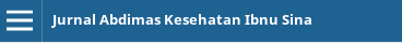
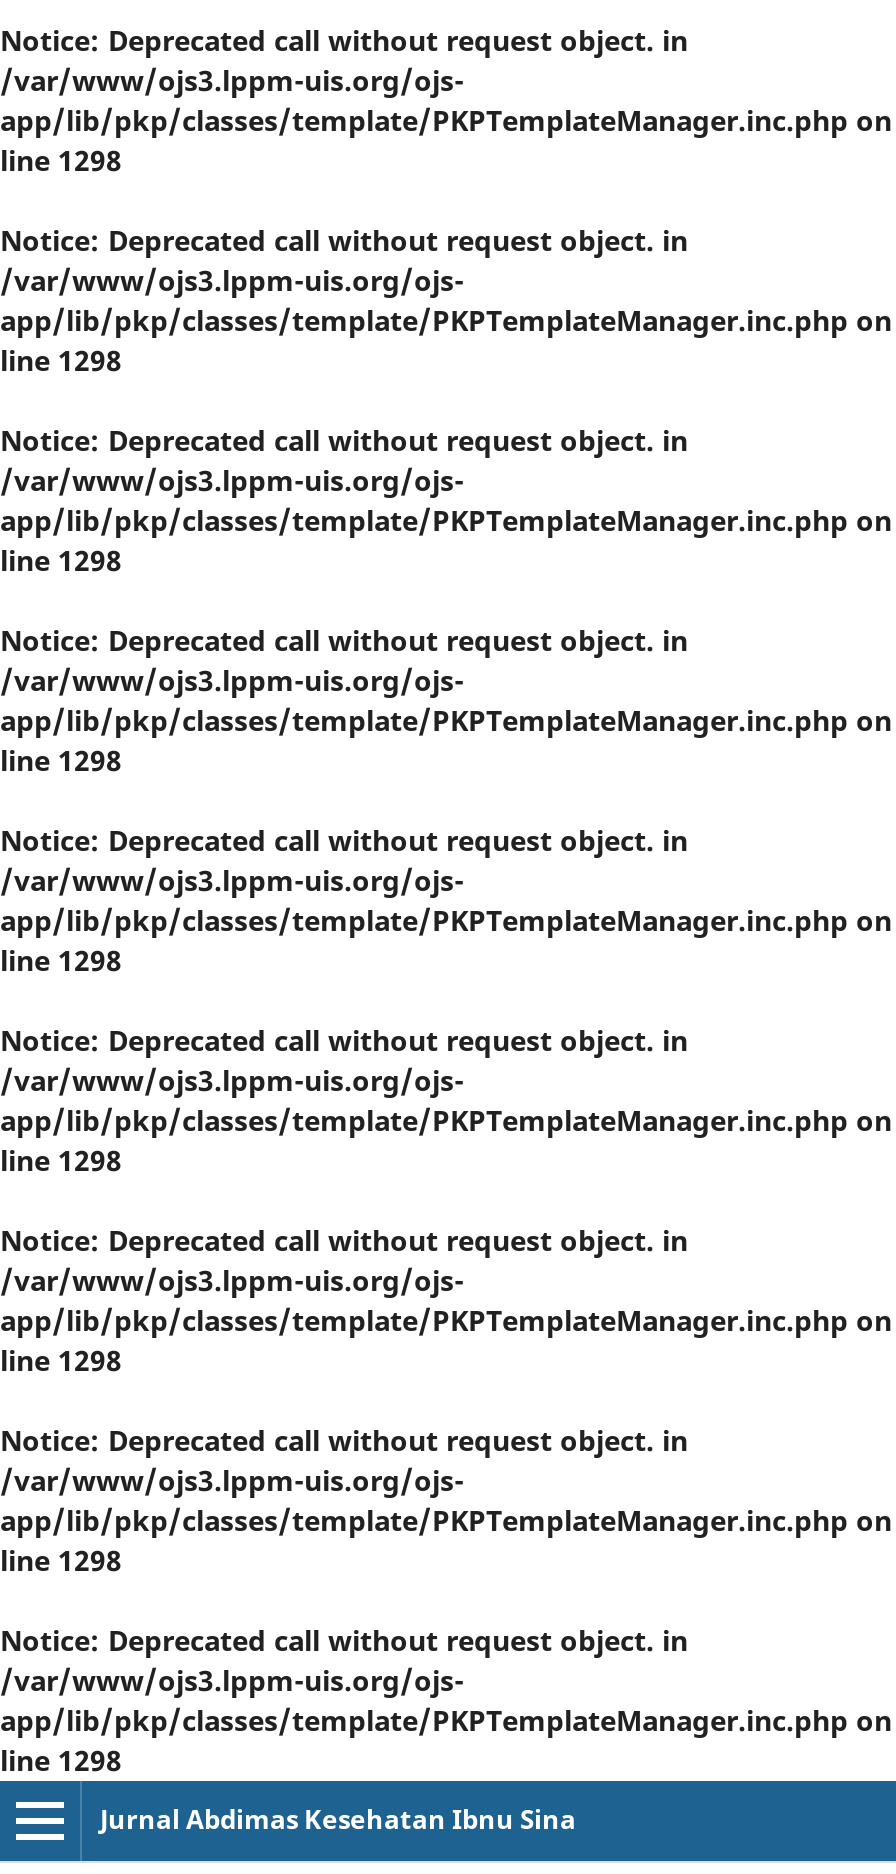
none -> [0,21,892,1779] Notice: Deprecated call without request object. in | /var/www/ojs3.lppm-uis.org/ojs- | app/lib/pkp/classes/template/PKPTemplateManager.inc.php on | line 1298 | Notice: Deprecated call without request object. in | /var/www/ojs3.lppm-uis.org/ojs- | app/lib/pkp/classes/template/PKPTemplateManager.inc.php on | line 1298 | Notice: Deprecated call without request object. in | /var/www/ojs3.lppm-uis.org/ojs- | app/lib/pkp/classes/template/PKPTemplateManager.inc.php on | line 1298 | Notice: Deprecated call without request object. in | /var/www/ojs3.lppm-uis.org/ojs- | app/lib/pkp/classes/template/PKPTemplateManager.inc.php on | line 1298 | Notice: Deprecated call without request object. in | /var/www/ojs3.lppm-uis.org/ojs- | app/lib/pkp/classes/template/PKPTemplateManager.inc.php on | line 1298 | Notice: Deprecated call without request object. in | /var/www/ojs3.lppm-uis.org/ojs- | app/lib/pkp/classes/template/PKPTemplateManager.inc.php on | line 1298 | Notice: Deprecated call without request object. in | /var/www/ojs3.lppm-uis.org/ojs- | app/lib/pkp/classes/template/PKPTemplateManager.inc.php on | line 1298 | Notice: Deprecated call without request object. in | /var/www/ojs3.lppm-uis.org/ojs- | app/lib/pkp/classes/template/PKPTemplateManager.inc.php on | line 1298 | Notice: Deprecated call without request object. in | /var/www/ojs3.lppm-uis.org/ojs- | app/lib/pkp/classes/template/PKPTemplateManager.inc.php on | line 1298

